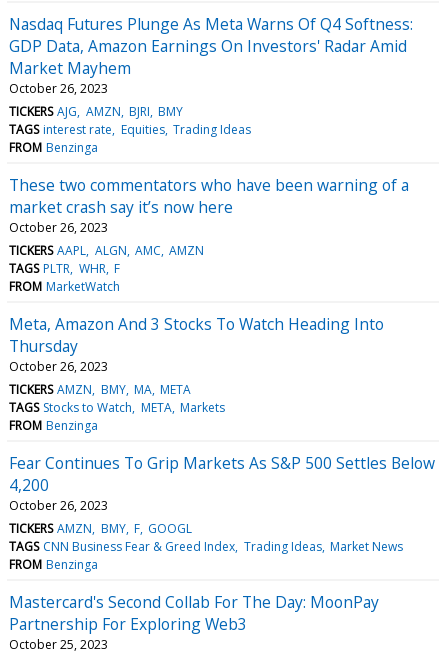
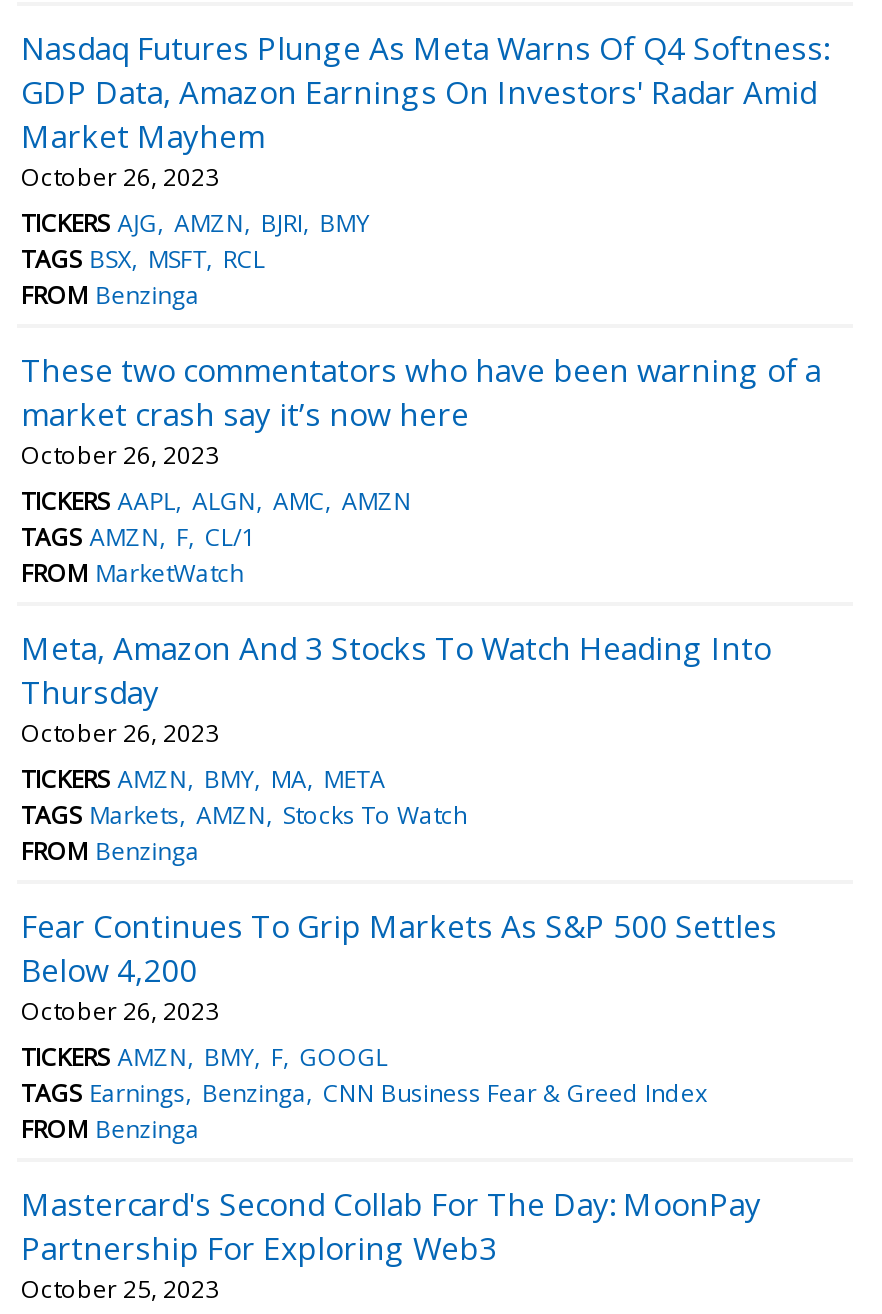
[9,121,251,138] TAGS interest rate Equities Trading Ideas -> [21,242,265,276] TAGS BSX MSFT RCL
[9,260,120,277] TAGS PLTR WHR F -> [21,520,255,554] TAGS AMZN F CL/1
[9,399,225,416] TAGS Stocks to Watch META Markets -> [21,798,467,832] TAGS Markets AMZN Stocks To Watch
[9,538,403,555] TAGS CNN Business Fear & Greed Index Trading Ideas Market News -> [21,1076,707,1110] TAGS Earnings Benzinga CNN Business Fear & Greed Index

